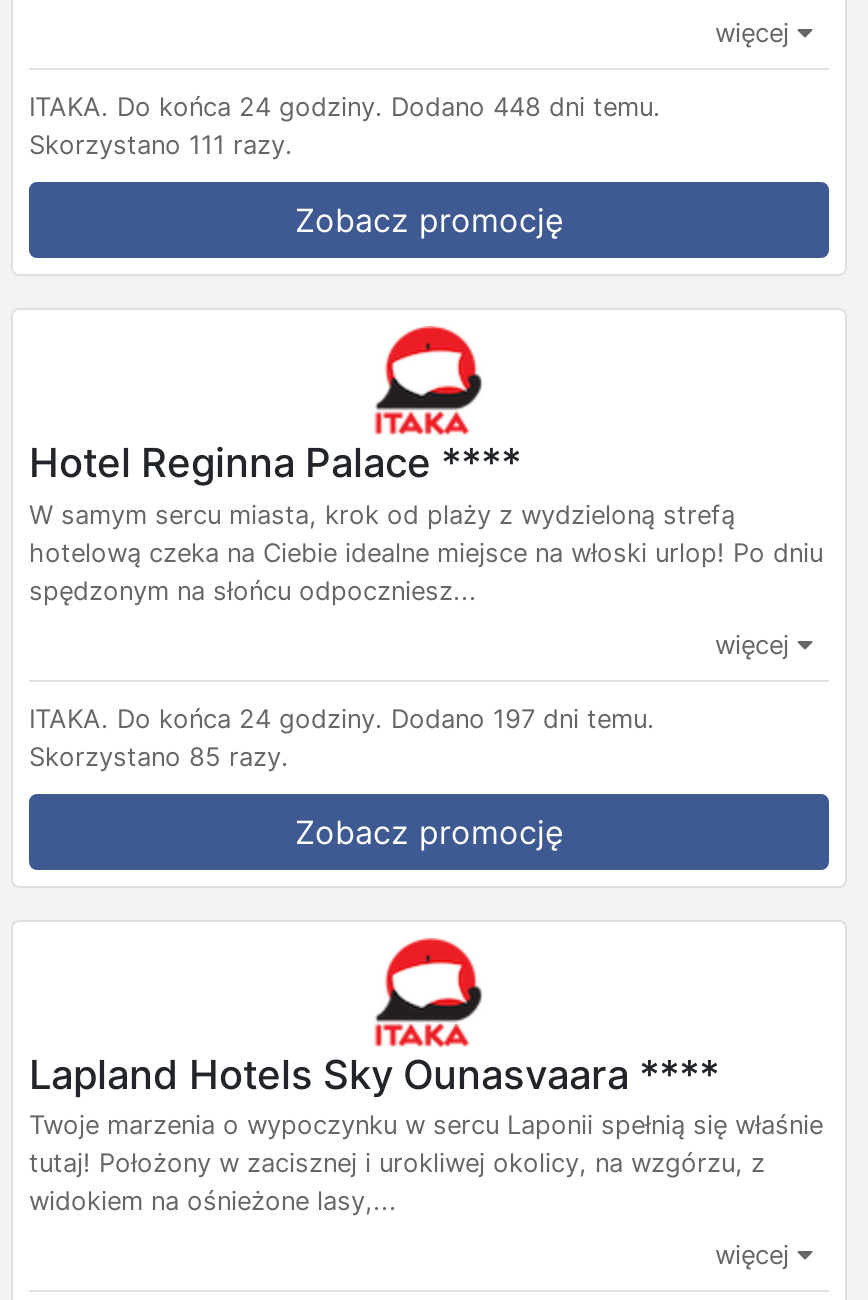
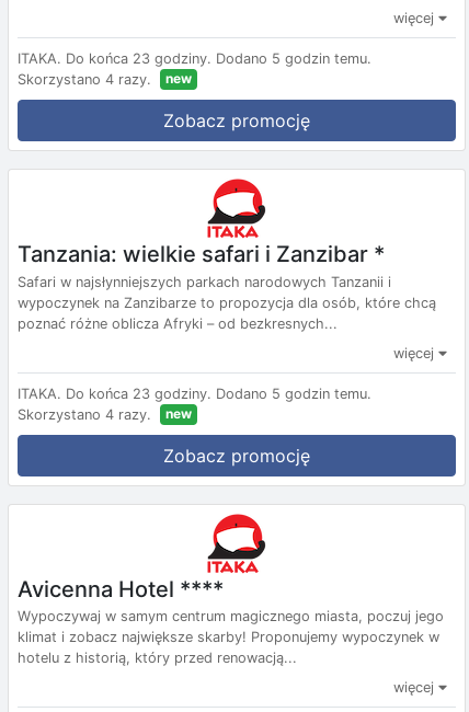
[29,92,661,160] ITAKA. Do końca 24 godziny. Dodano 448 dni temu. | Skorzystano 111 razy. -> [18,51,371,88] ITAKA. Do końca 23 godziny. Dodano 5 godzin temu. | Skorzystano 4 razy. | new
[29,440,823,606] Hotel Reginna Palace **** | W samym sercu miasta, krok od plaży z wydzieloną strefą | hotelową czeka na Ciebie idealne miejsce na włoski urlop! Po dniu | spędzonym na słońcu odpoczniesz... -> [18,241,436,332] Tanzania: wielkie safari i Zanzibar * | Safari w najsłynniejszych parkach narodowych Tanzanii i | wypoczynek na Zanzibarze to propozycja dla osób, które chcą | poznać różne oblicza Afryki – od bezkresnych...
[29,704,655,772] ITAKA. Do końca 24 godziny. Dodano 197 dni temu. | Skorzystano 85 razy. -> [18,385,371,423] ITAKA. Do końca 23 godziny. Dodano 5 godzin temu. | Skorzystano 4 razy. | new
[29,1051,823,1217] Lapland Hotels Sky Ounasvaara **** | Twoje marzenia o wypoczynku w sercu Laponii spełnią się właśnie | tutaj! Położony w zacisznej i urokliwej okolicy, na wzgórzu, z | widokiem na ośnieżone lasy,... -> [18,575,444,666] Avicenna Hotel **** | Wypoczywaj w samym centrum magicznego miasta, poczuj jego | klimat i zobacz największe skarby! Proponujemy wypoczynek w | hotelu z historią, który przed renowacją...

